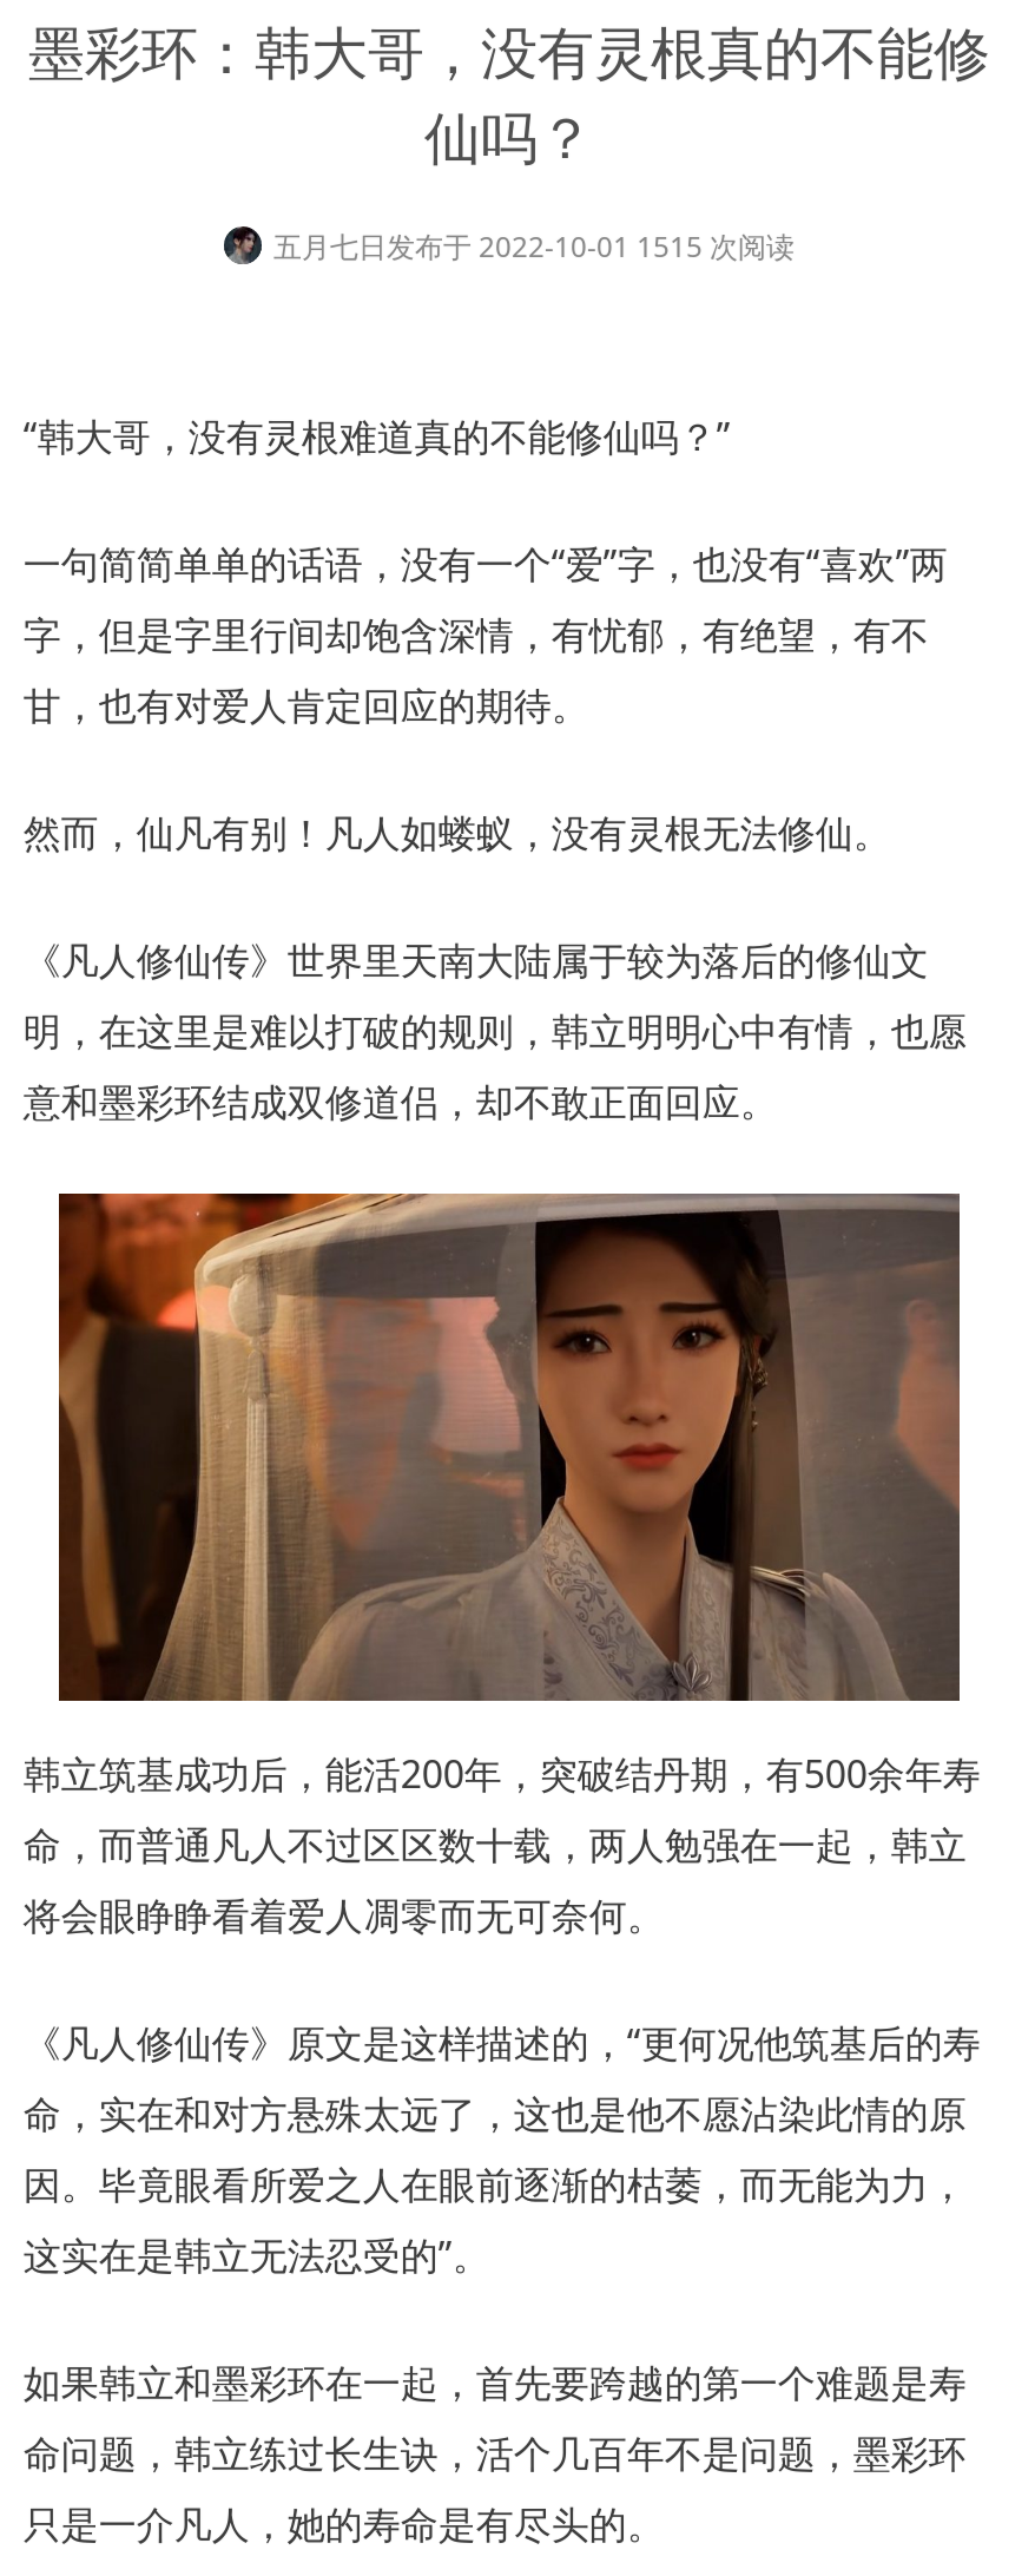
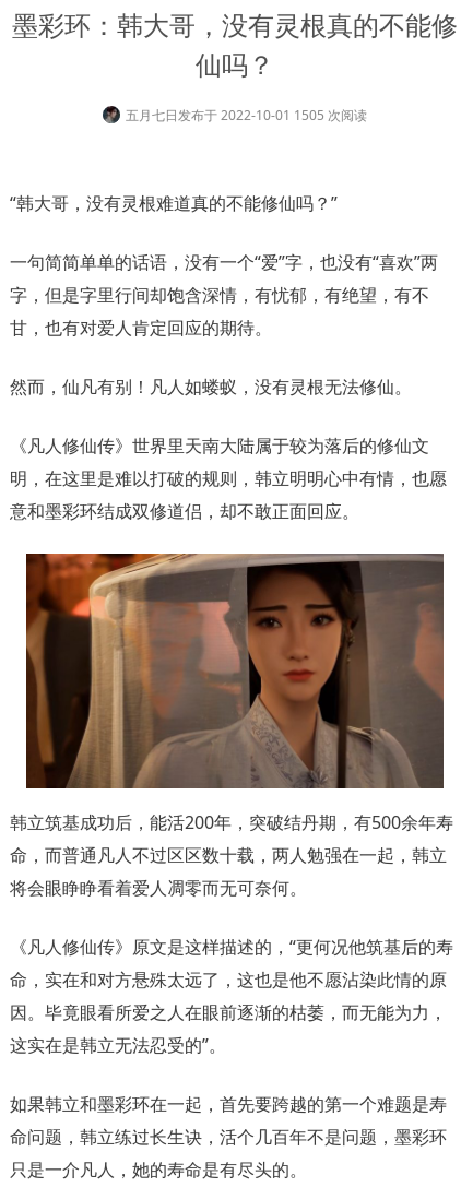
[273,226,795,266] 五月七日发布于 2022-10-01 1515 次阅读 -> [126,105,367,124] 五月七日发布于 2022-10-01 1505 次阅读

